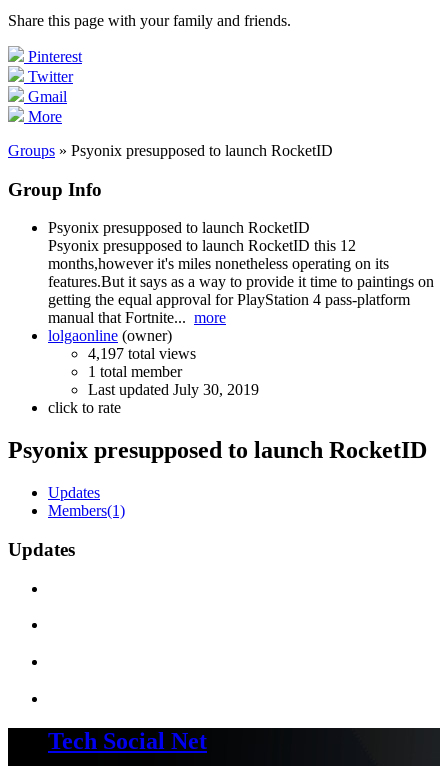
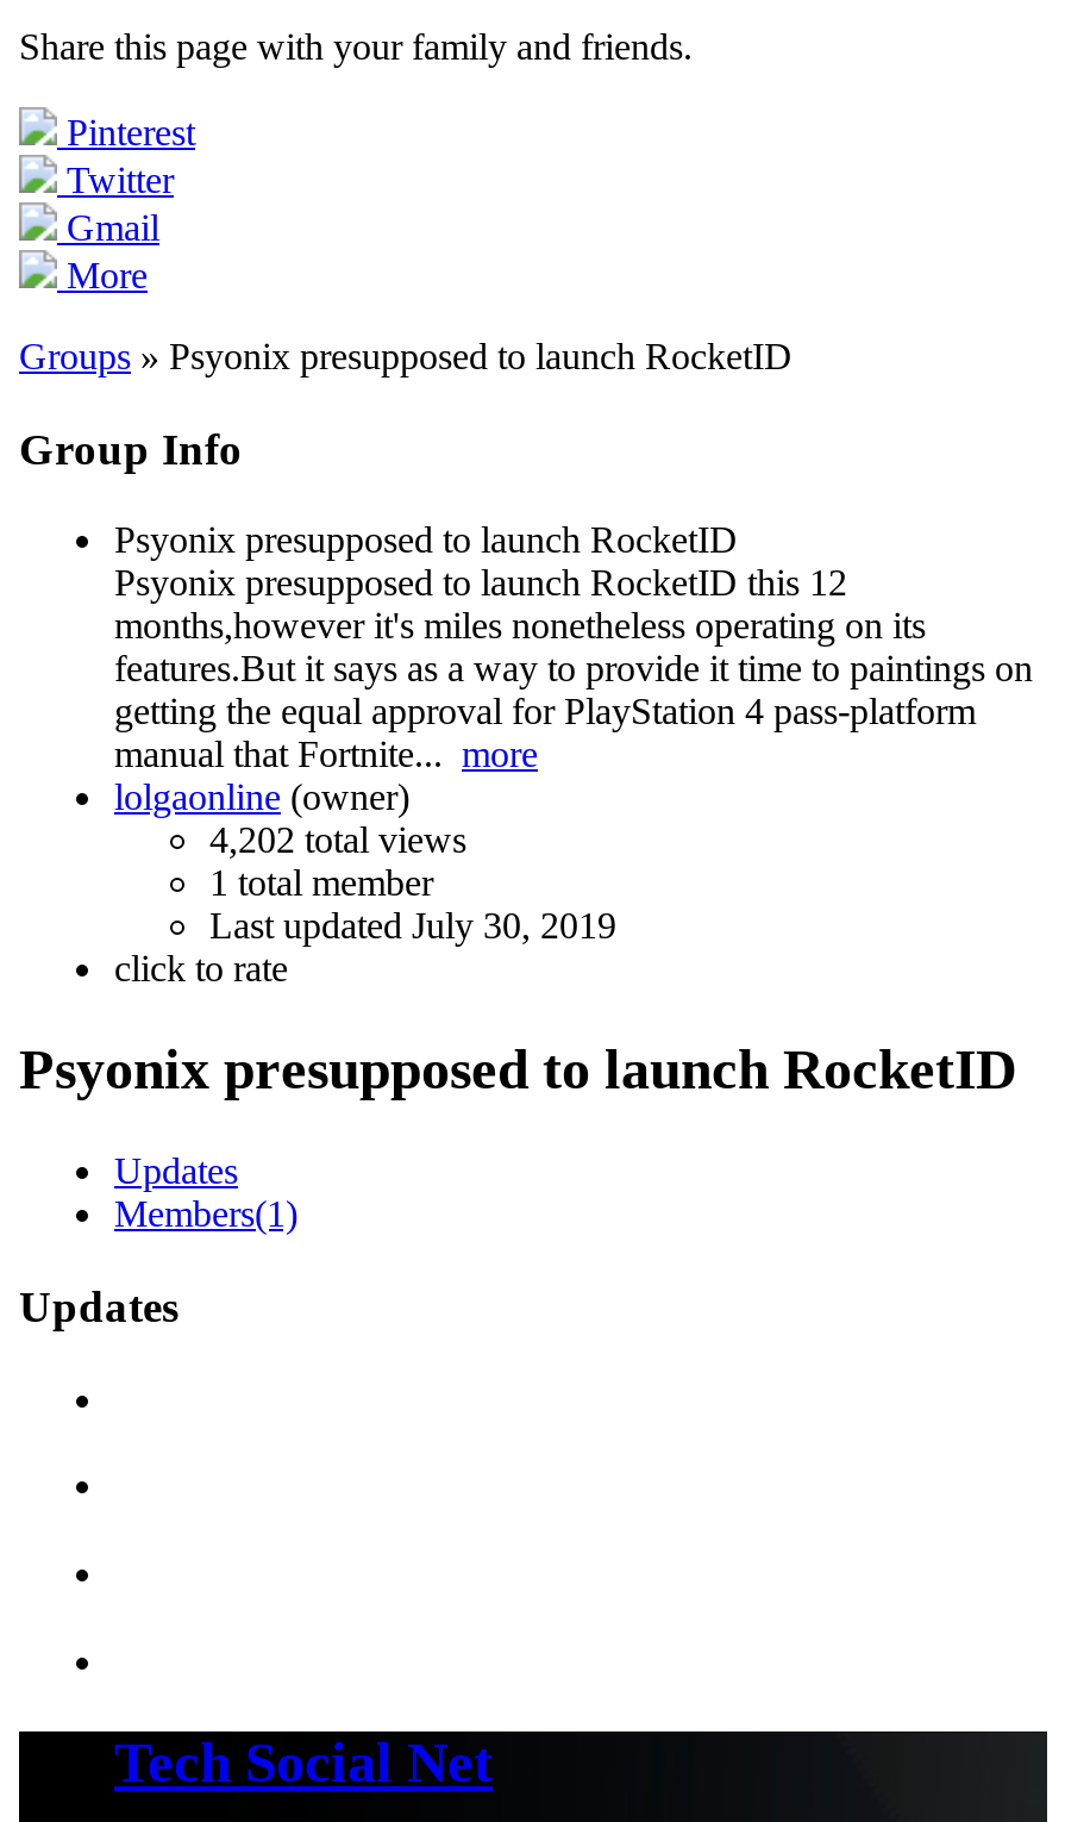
[88,345,196,362] 4,197 total views -> [209,820,466,861] 4,202 total views

